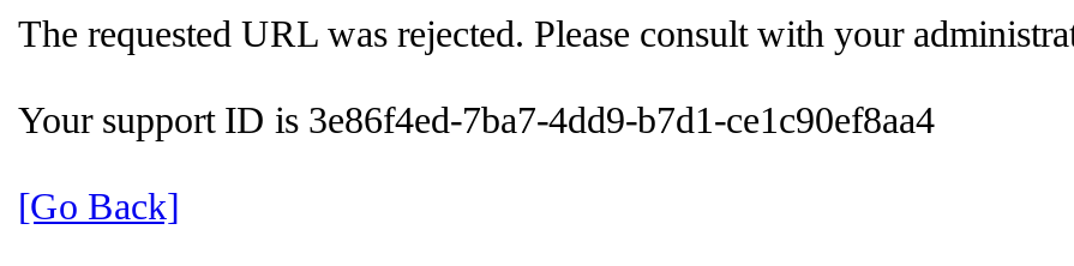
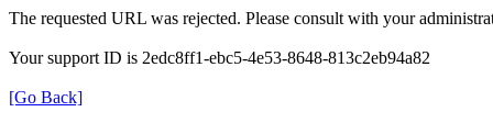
[18,99,935,140] Your support ID is 3e86f4ed-7ba7-4dd9-b7d1-ce1c90ef8aa4 -> [9,48,430,67] Your support ID is 2edc8ff1-ebc5-4e53-8648-813c2eb94a82

